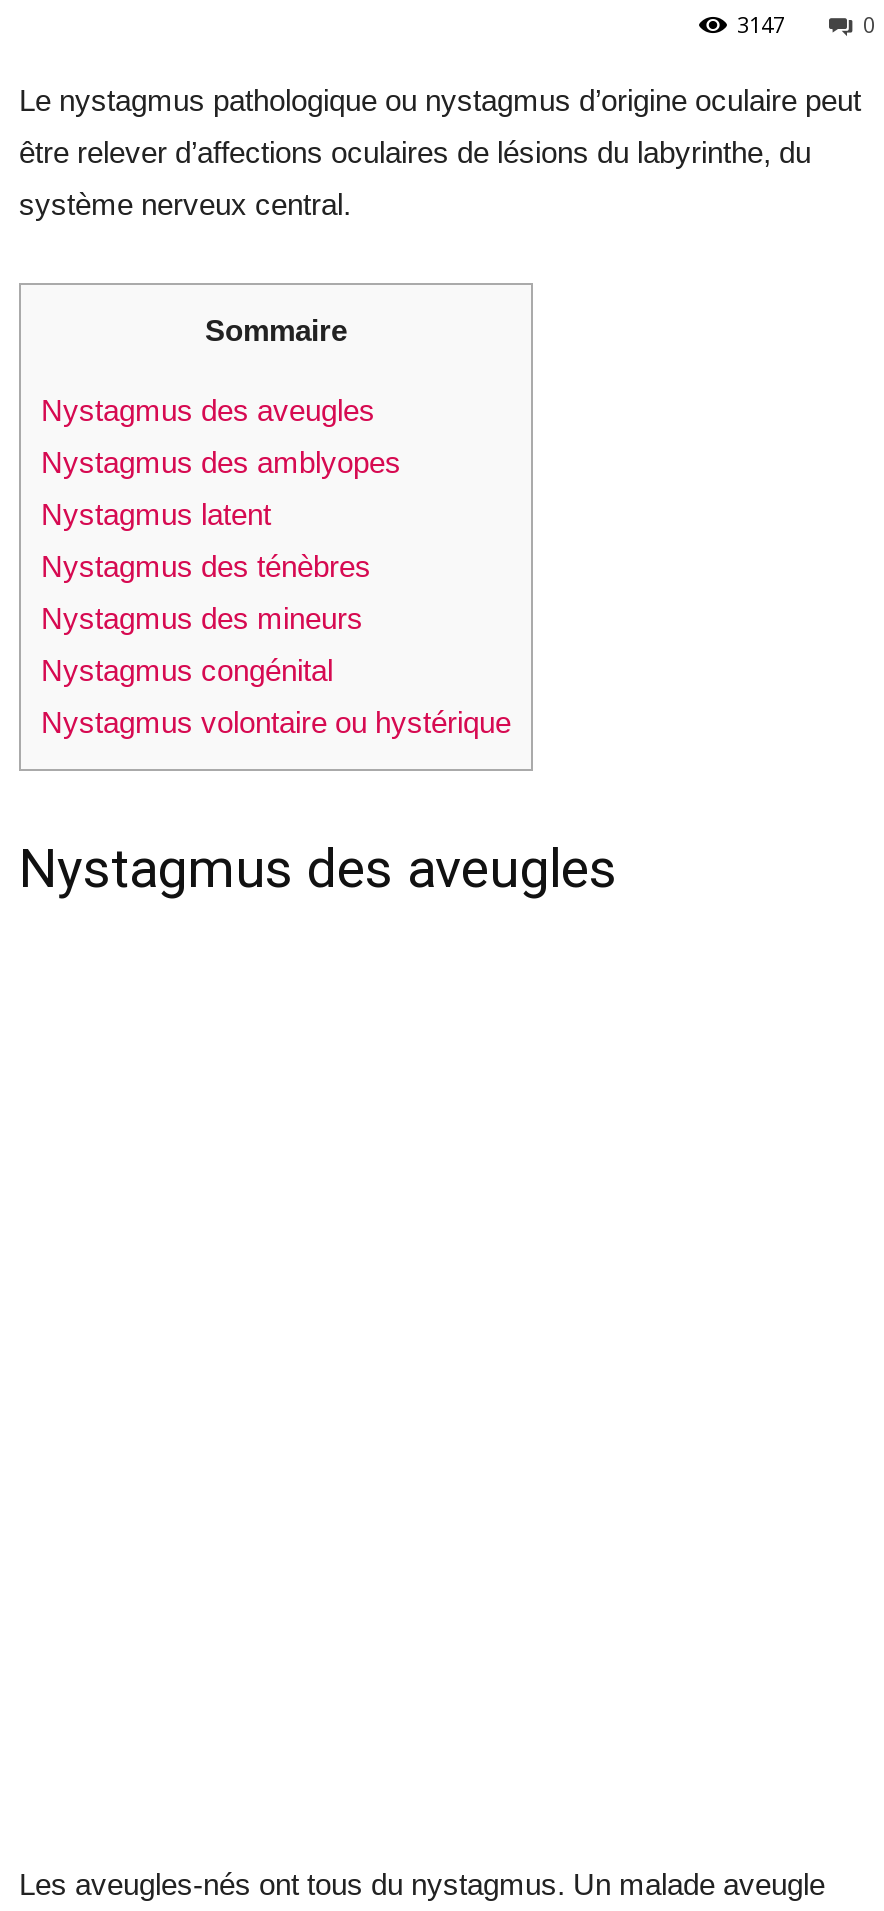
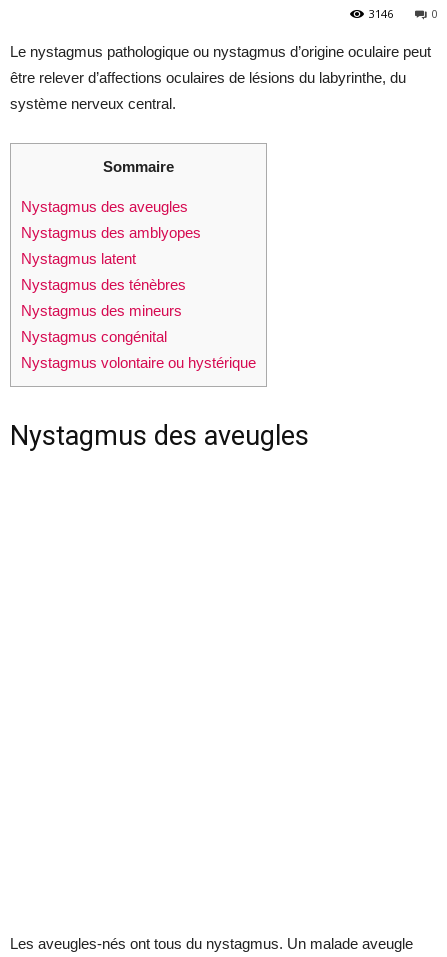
[737,9,785,39] 3147 -> [369,6,393,21] 3146

